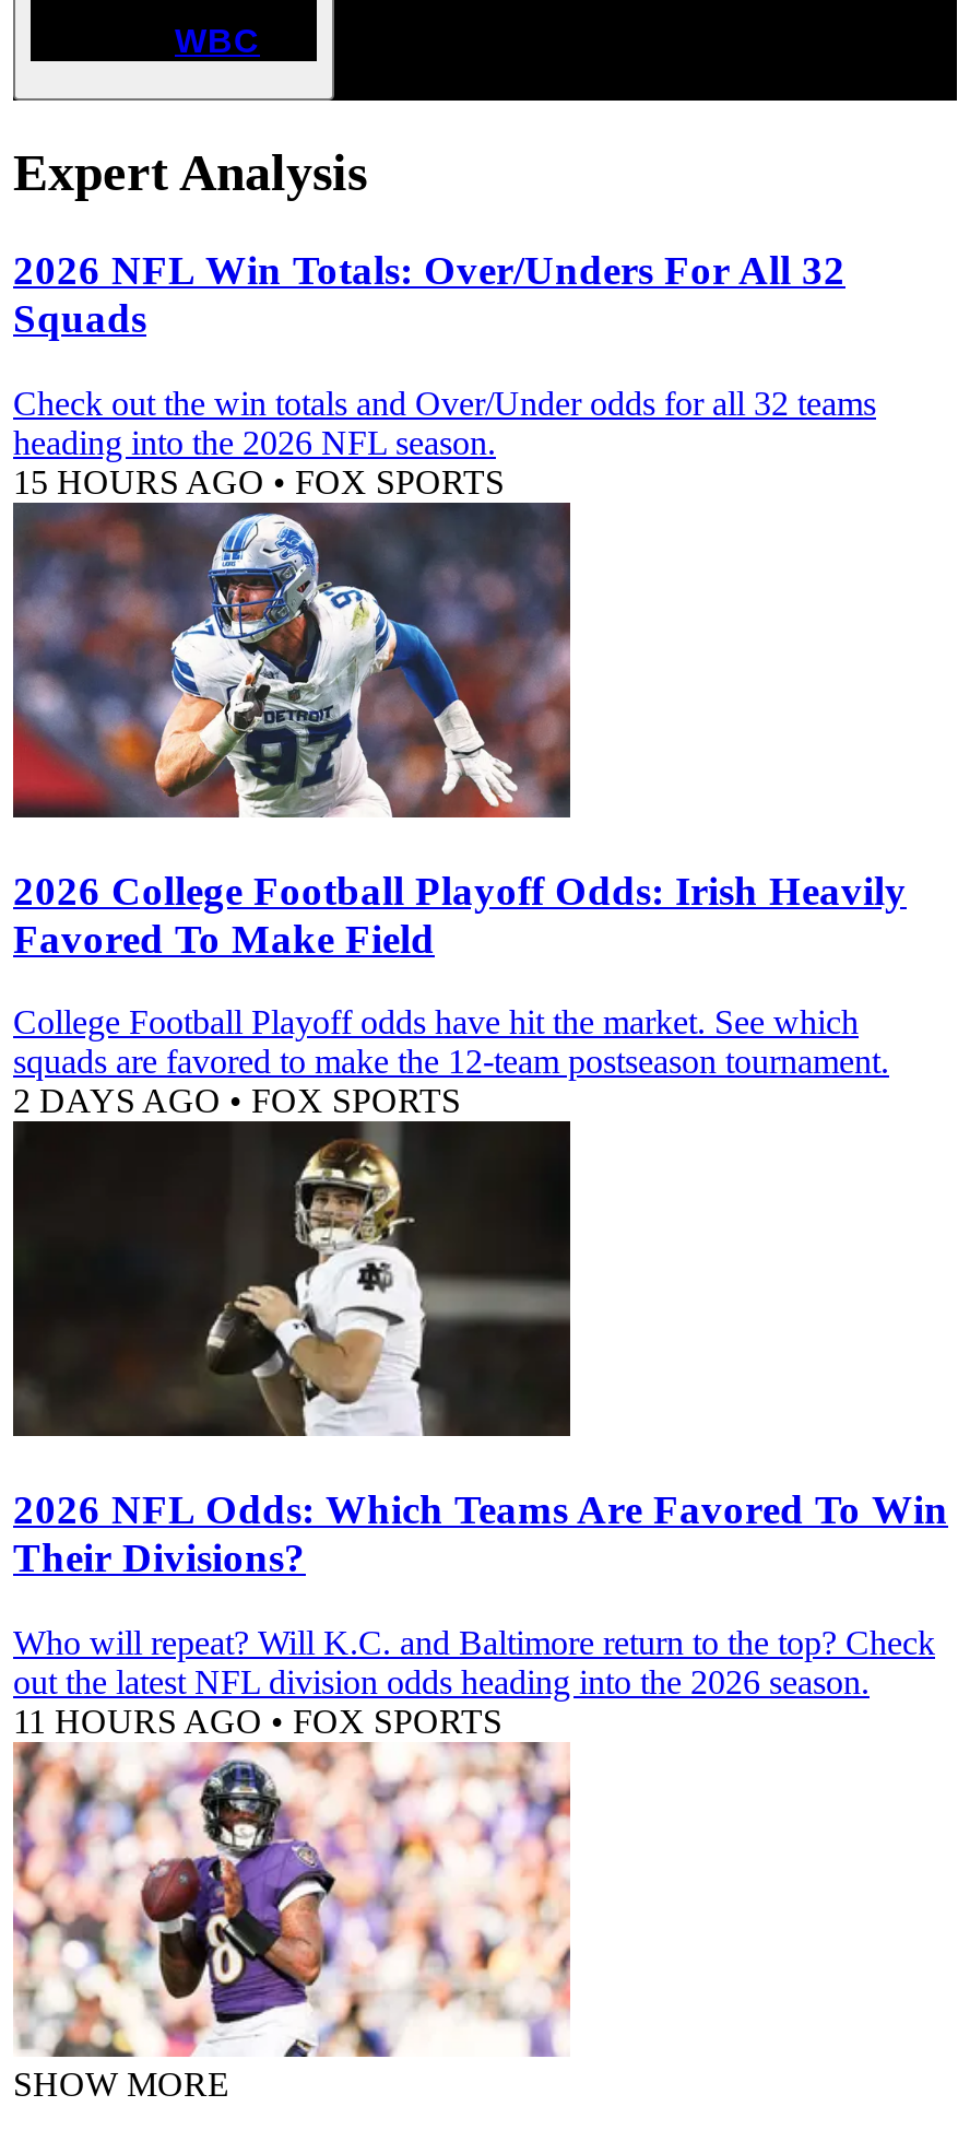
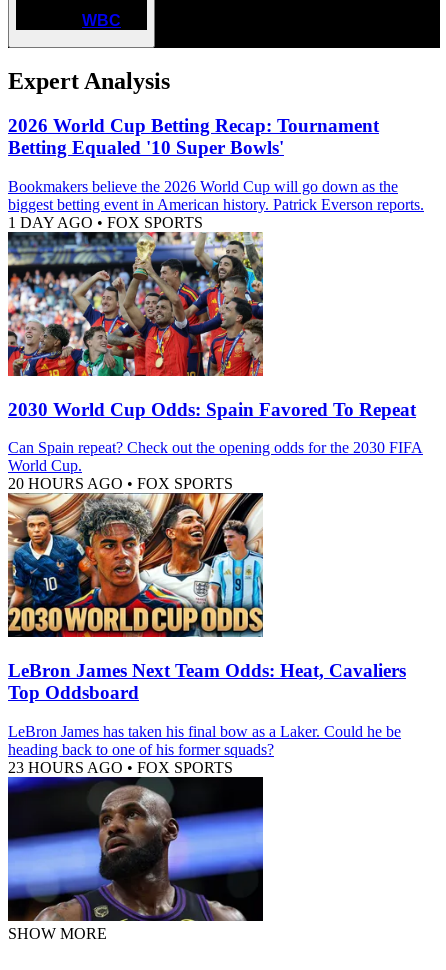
[13,247,845,341] 2026 NFL Win Totals: Over/Unders For All 32 | Squads -> [8,115,379,158] 2026 World Cup Betting Recap: Tournament | Betting Equaled '10 Super Bowls'
[13,384,876,500] Check out the win totals and Over/Under odds for all 32 teams | heading into the 2026 NFL season. | 15 HOURS AGO • FOX SPORTS -> [8,178,424,231] Bookmakers believe the 2026 World Cup will go down as the | biggest betting event in American history. Patrick Everson reports. | 1 DAY AGO • FOX SPORTS
[11,525,907,961] [image] | 2026 College Football Playoff Odds: Irish Heavily | Favored To Make Field -> [7,232,416,420] [image] | 2030 World Cup Odds: Spain Favored To Repeat
[13,1004,889,1120] College Football Playoff odds have hit the market. See which | squads are favored to make the 12-team postseason tournament. | 2 DAYS AGO • FOX SPORTS -> [8,439,423,492] Can Spain repeat? Check out the opening odds for the 2030 FIFA | World Cup. | 20 HOURS AGO • FOX SPORTS
[11,1123,948,1580] [image] | 2026 NFL Odds: Which Teams Are Favored To Win | Their Divisions? -> [7,504,406,703] [image] | LeBron James Next Team Odds: Heat, Cavaliers | Top Oddsboard
[13,1624,935,1739] Who will repeat? Will K.C. and Baltimore return to the top? Check | out the latest NFL division odds heading into the 2026 season. | 11 HOURS AGO • FOX SPORTS -> [8,723,401,776] LeBron James has taken his final bow as a Laker. Could he be | heading back to one of his former squads? | 23 HOURS AGO • FOX SPORTS
[11,1742,572,2059] [image] -> [7,787,264,922] [image]

